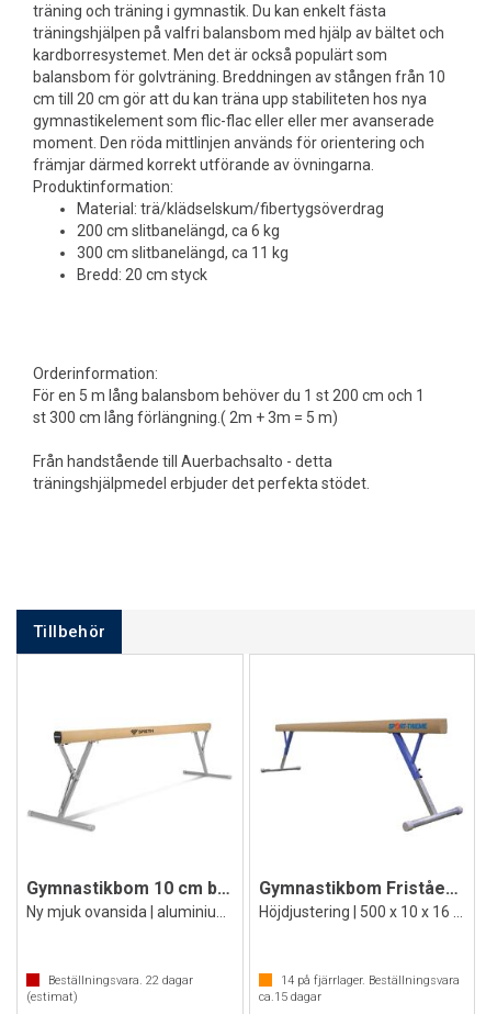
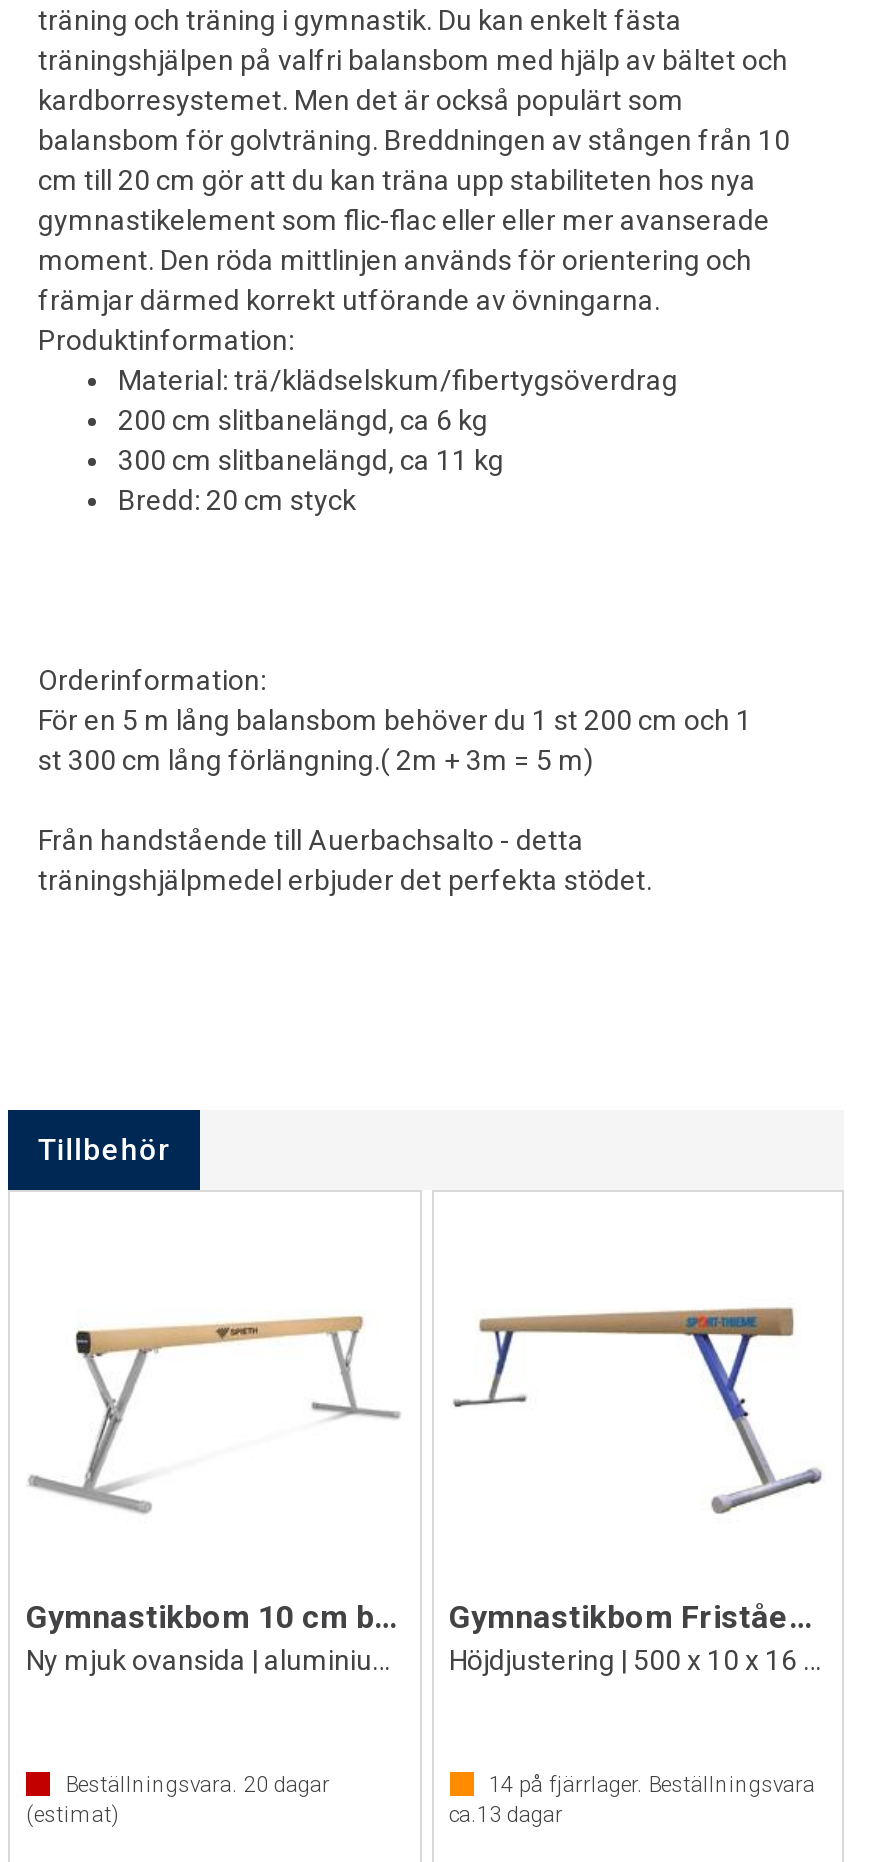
[48,973,193,987] Beställningsvara. 22 dagar -> [66,1771,330,1797] Beställningsvara. 20 dagar
[258,989,321,1004] ca. 15 dagar -> [449,1801,563,1827] ca. 13 dagar

